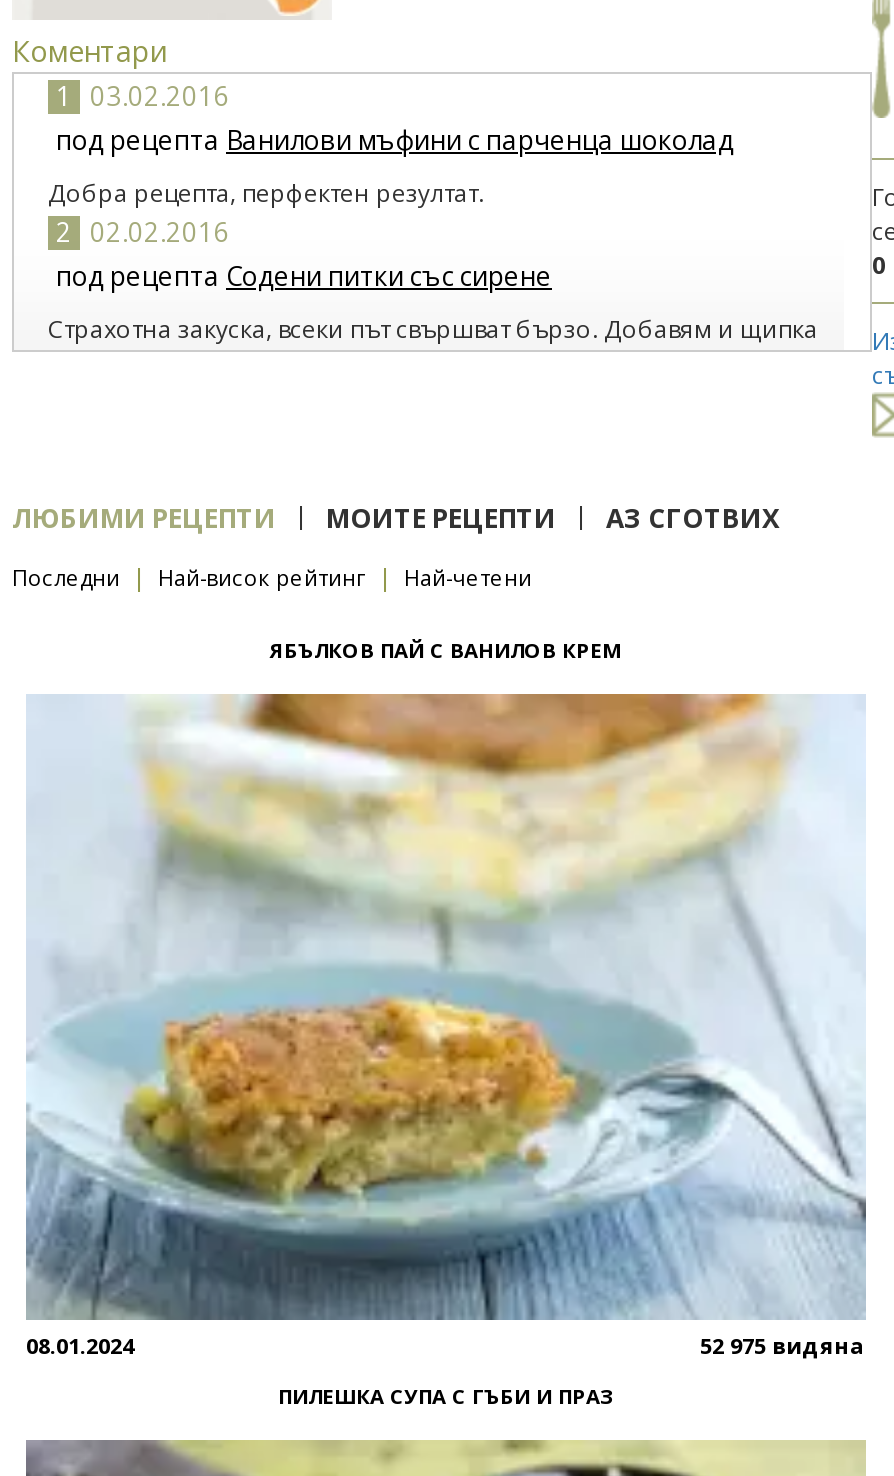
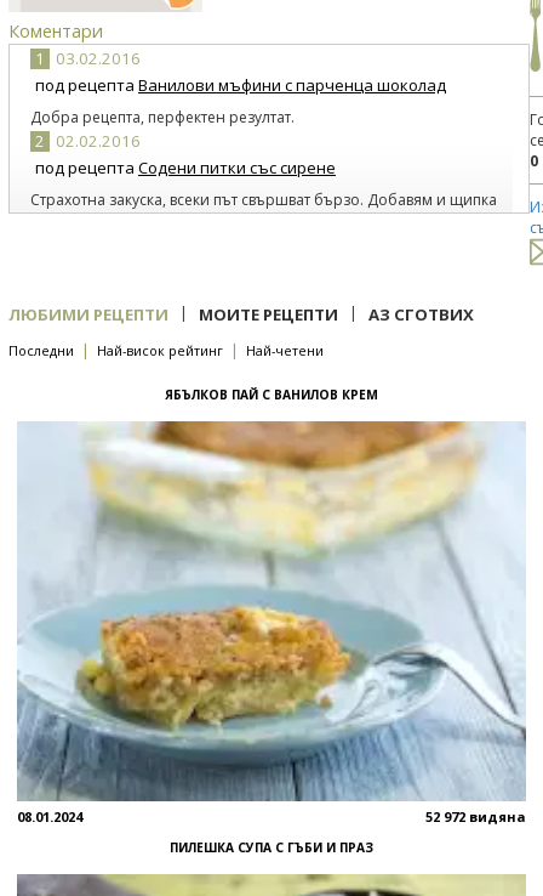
[700,1331,866,1361] 52 975 видяна -> [425,808,526,826] 52 972 видяна

